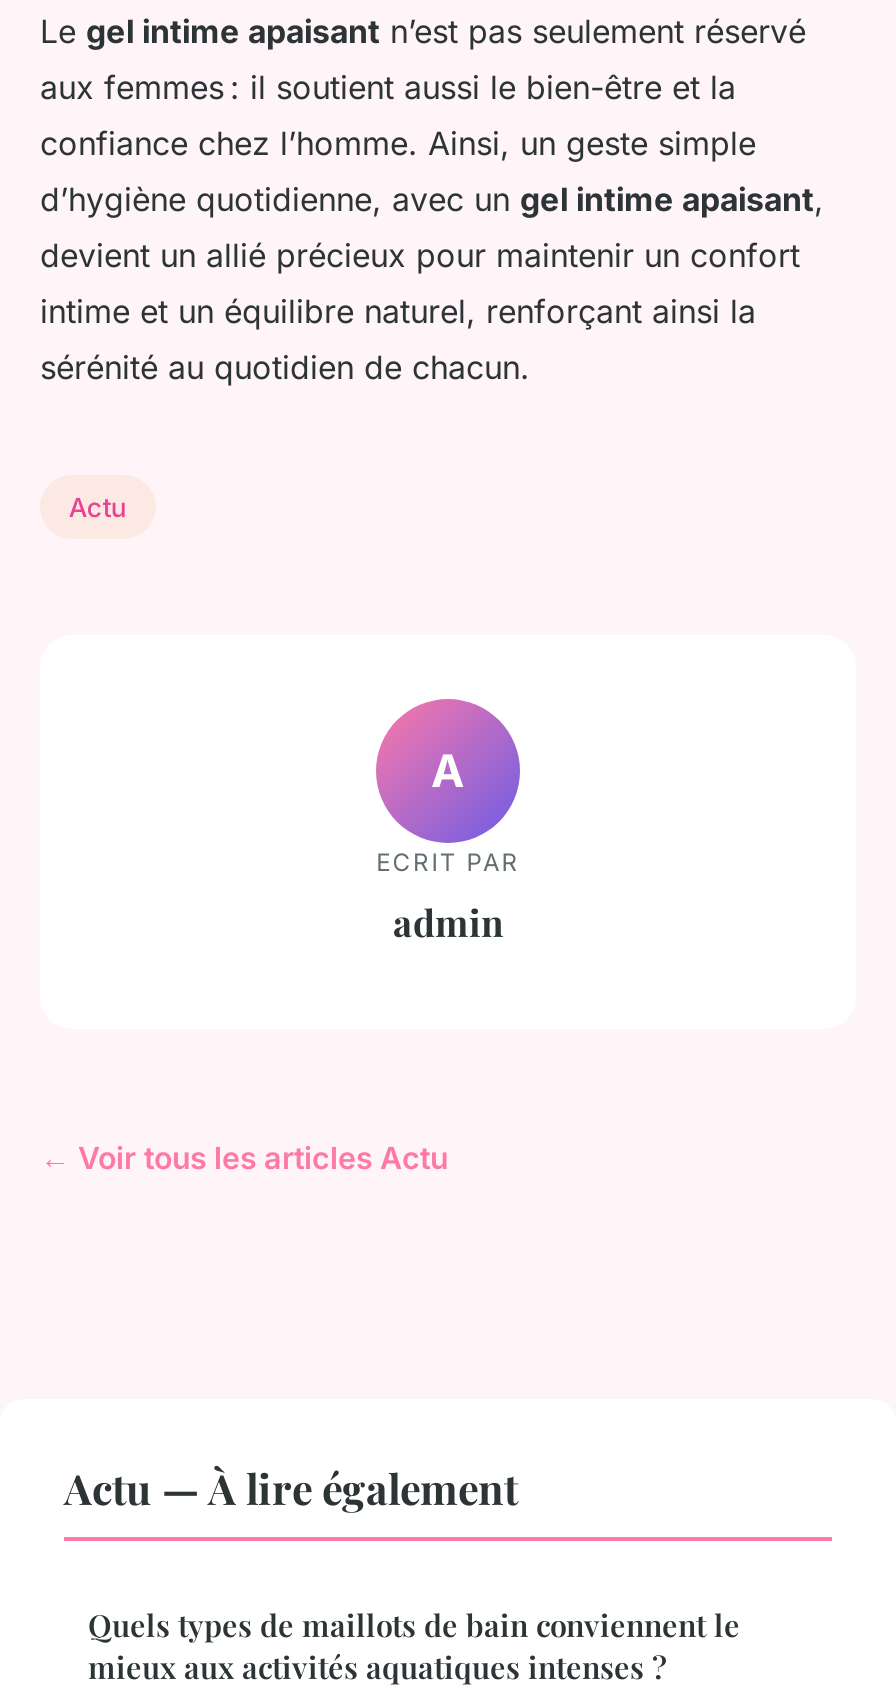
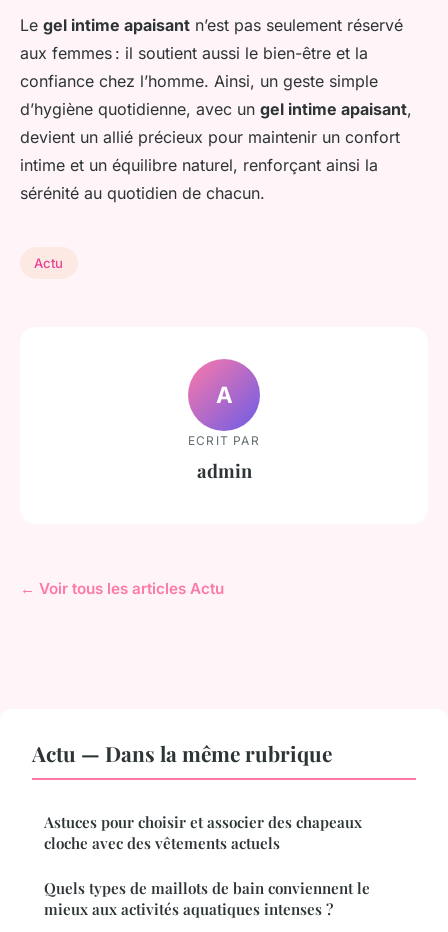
[64,1459,518,1515] Actu — À lire également -> [32,739,362,853] Actu — Dans la même rubrique | Astuces pour choisir et associer des chapeaux | cloche avec des vêtements actuels

